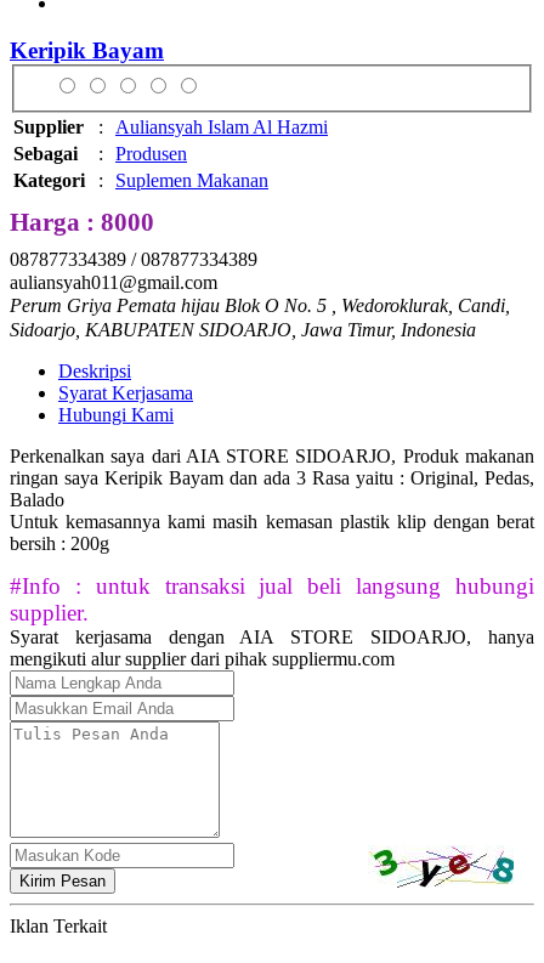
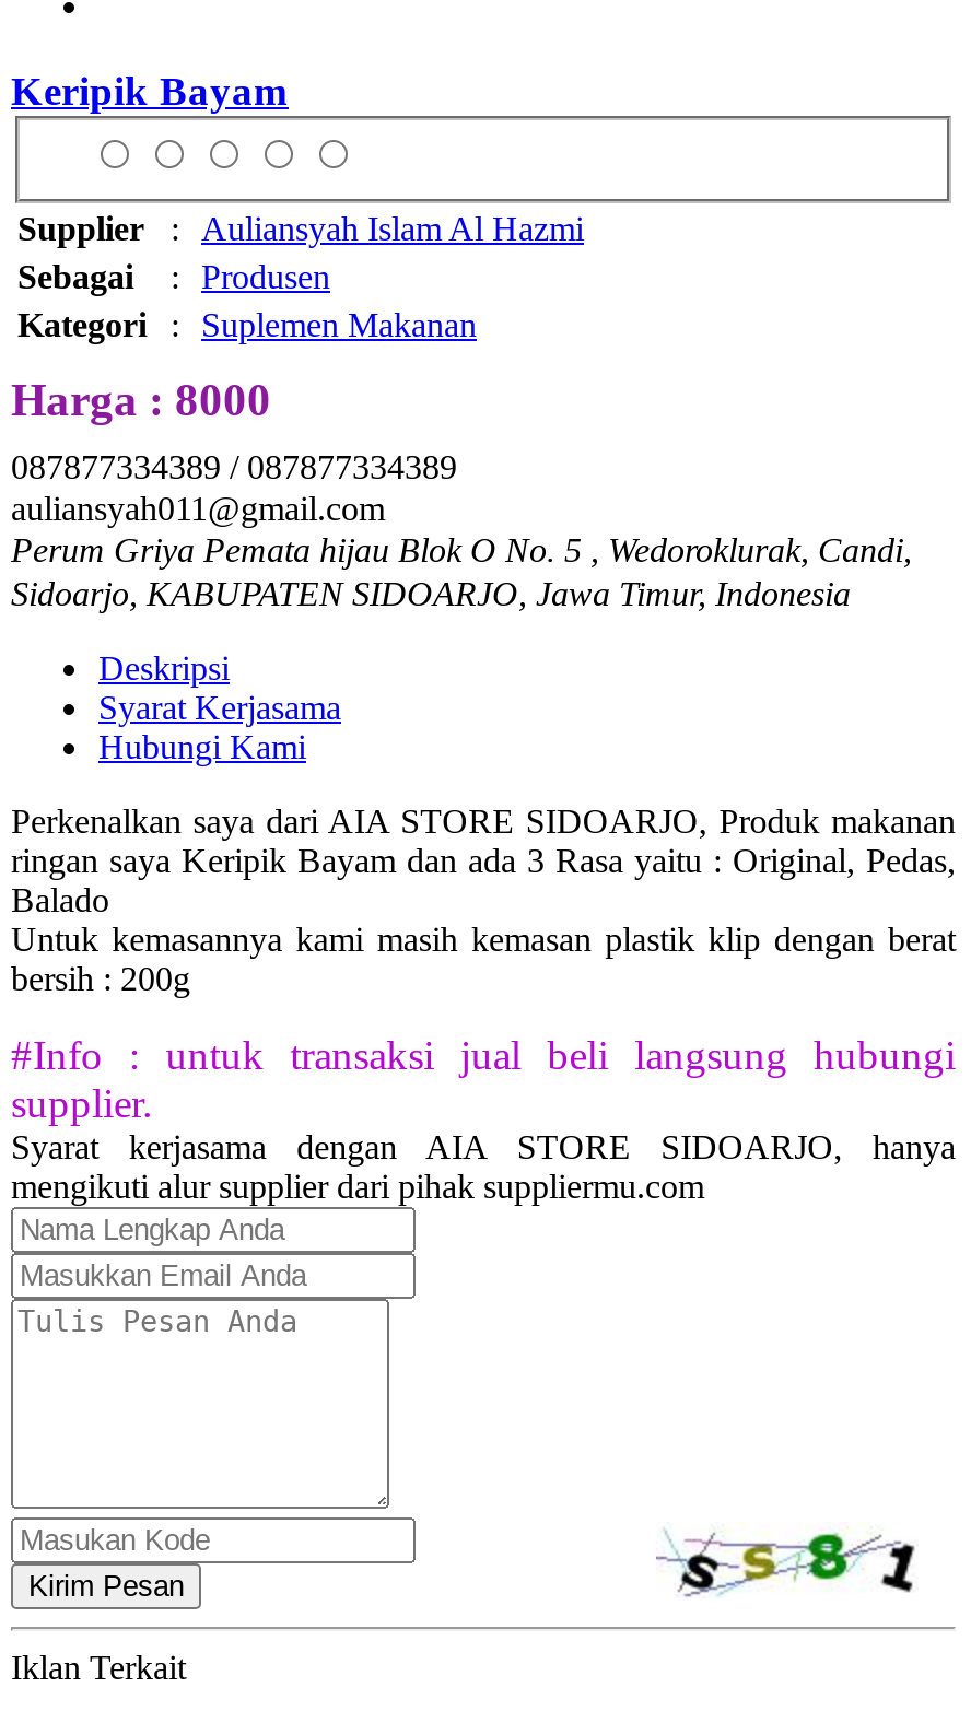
[368,845,515,889] [image] -> [654,1524,919,1598] [image]

